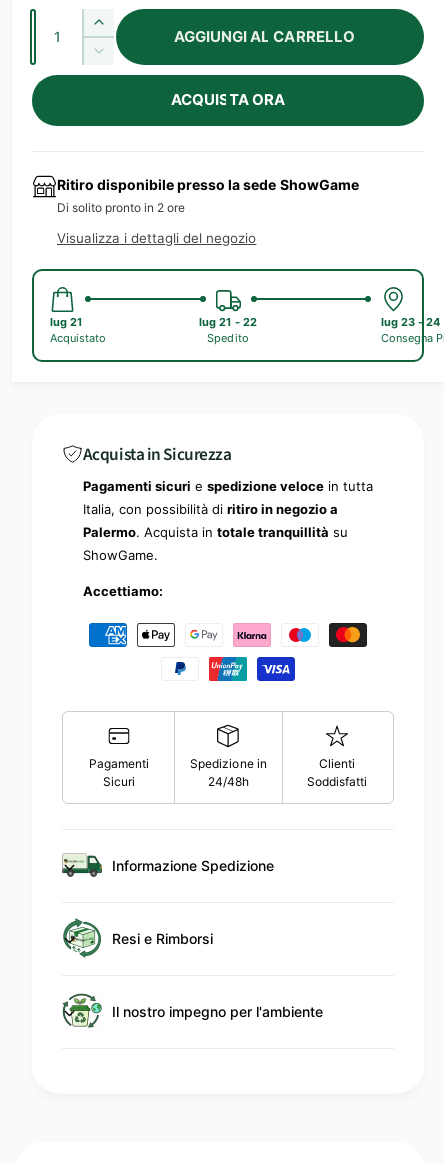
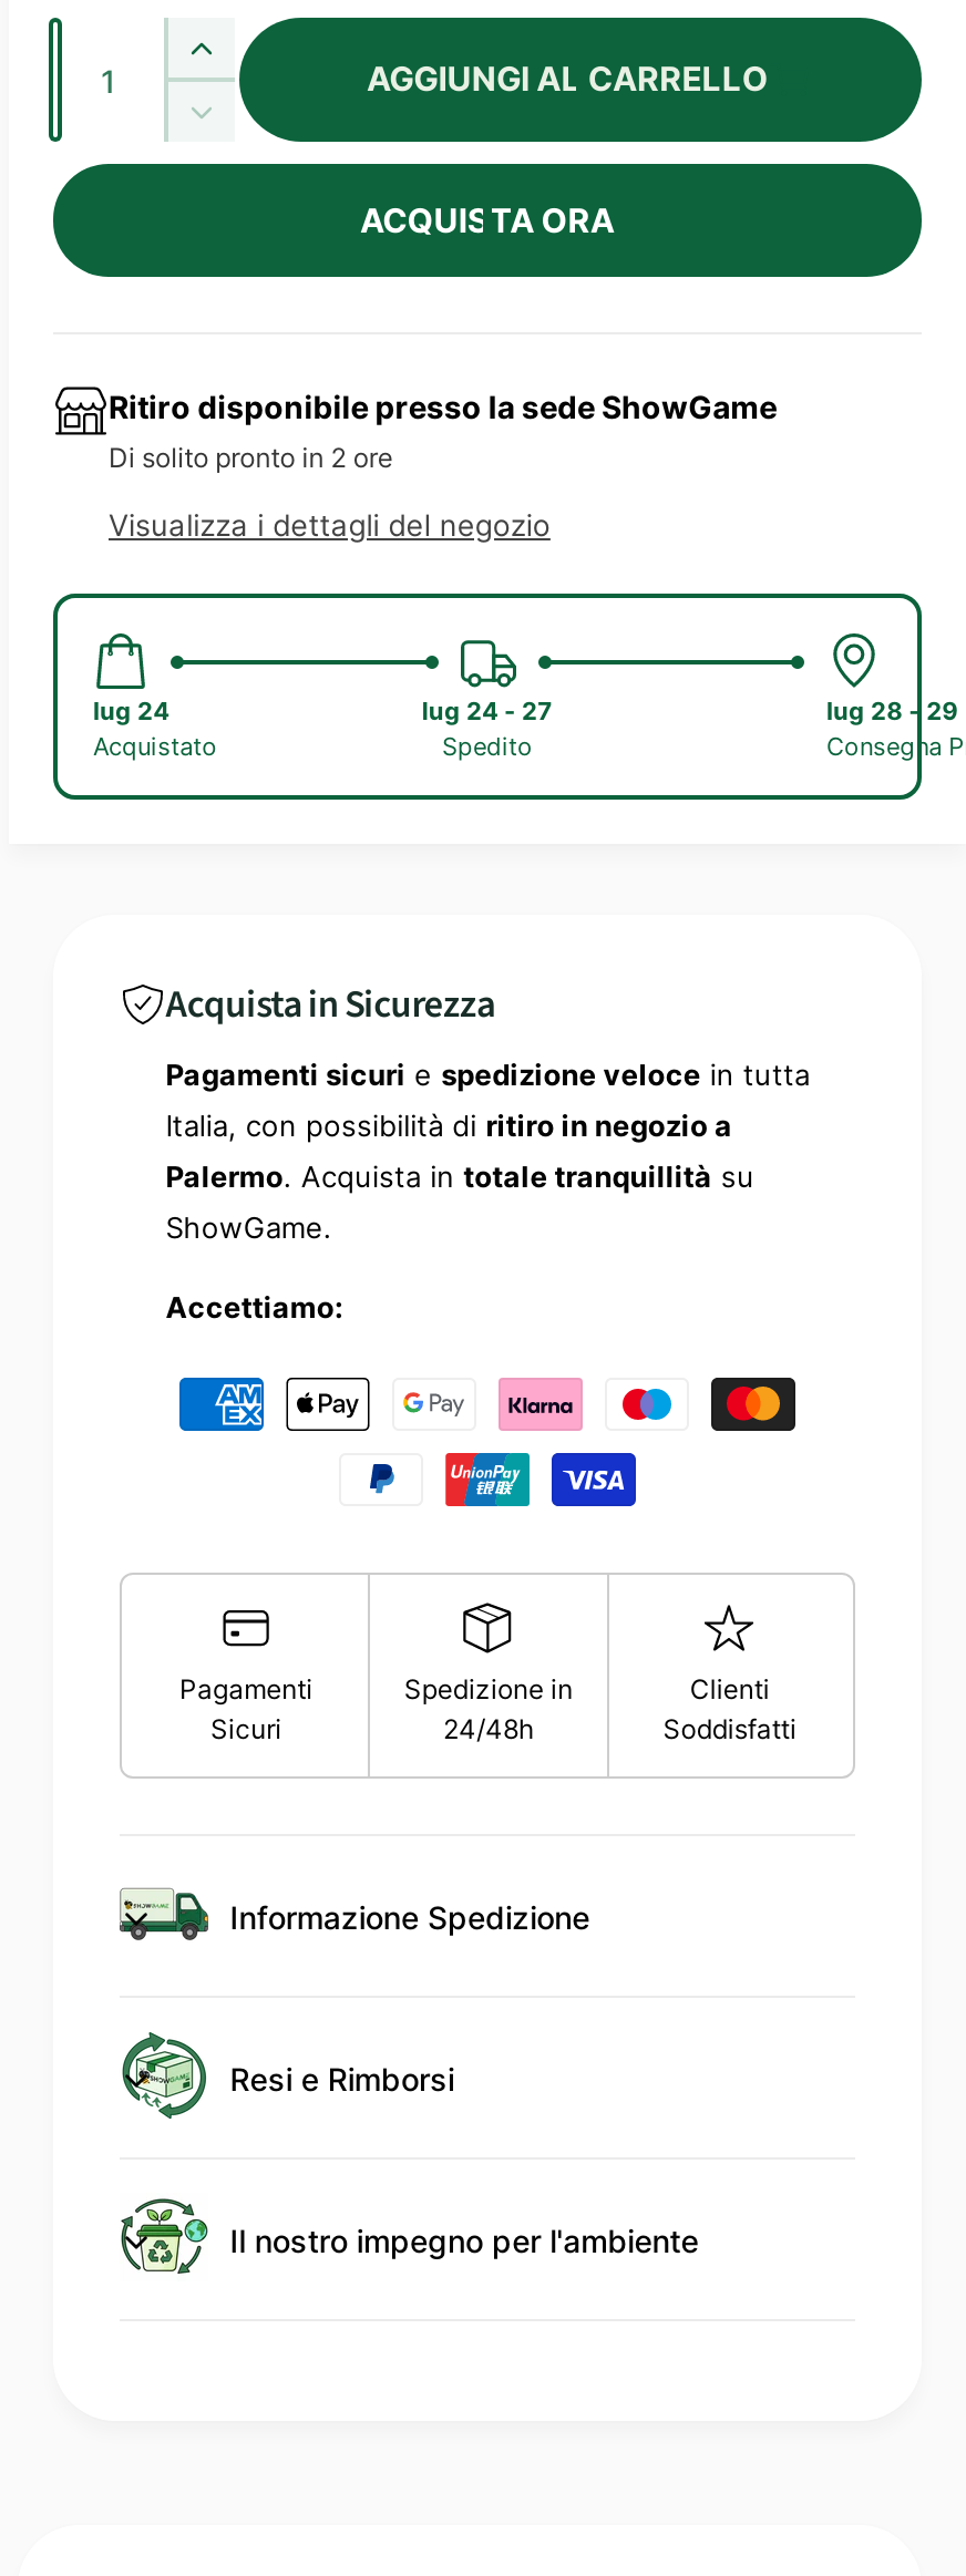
[50,314,82,328] lug 21 -> [93,695,169,727] lug 24
[199,314,257,328] lug 21 - 22 -> [422,695,553,727] lug 24 - 27
[381,314,440,328] lug 23 - 24 -> [826,695,958,727] lug 28 - 29

